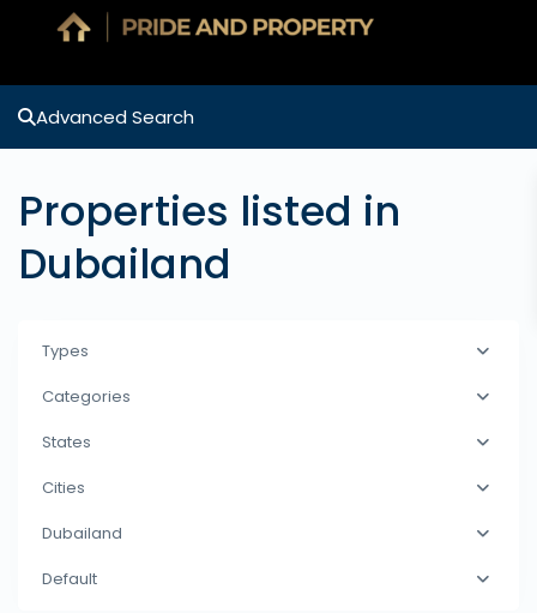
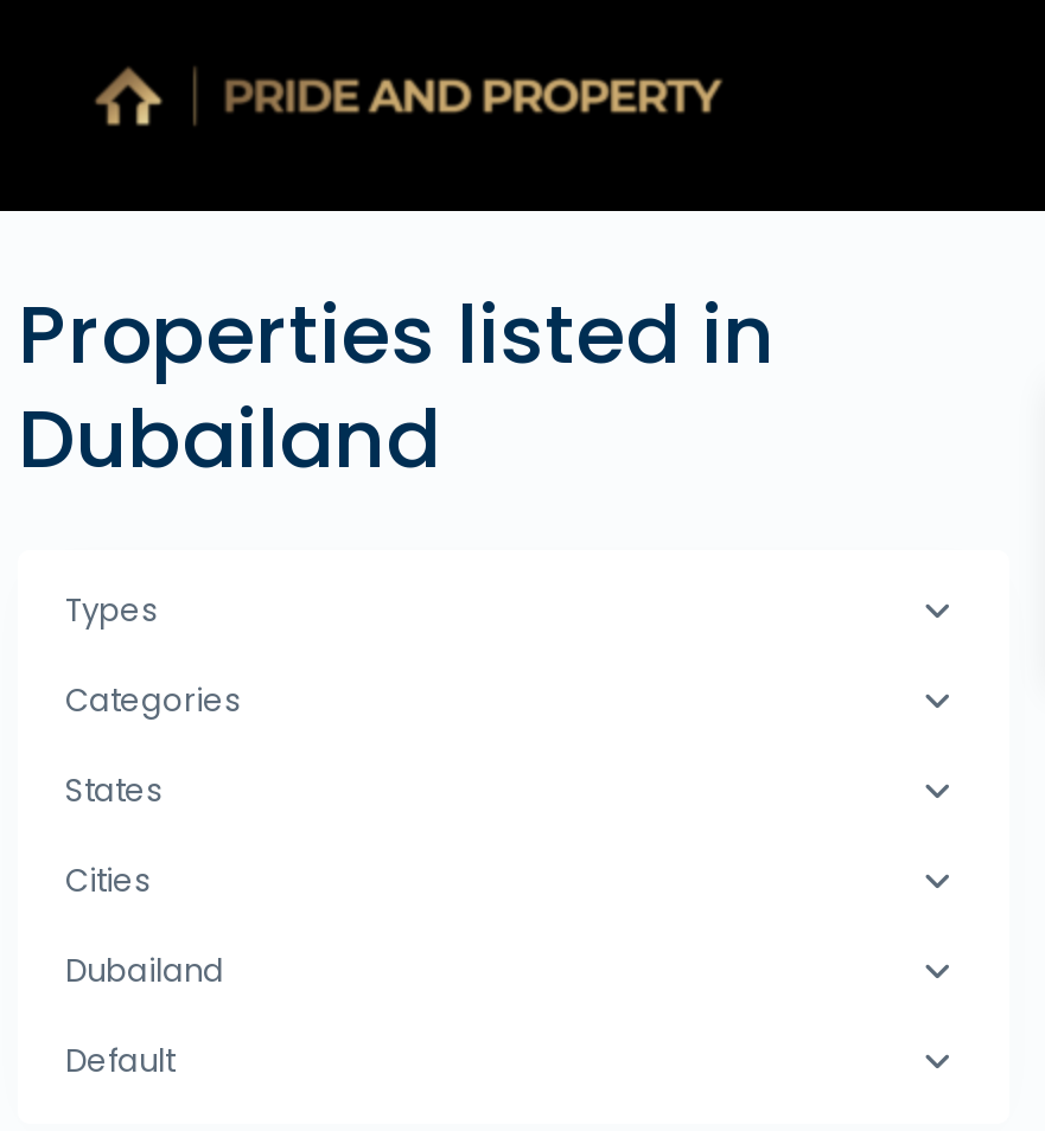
[36,104,194,130] Advanced Search -> none

